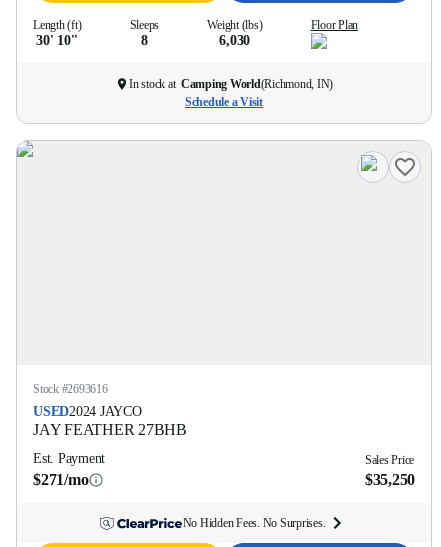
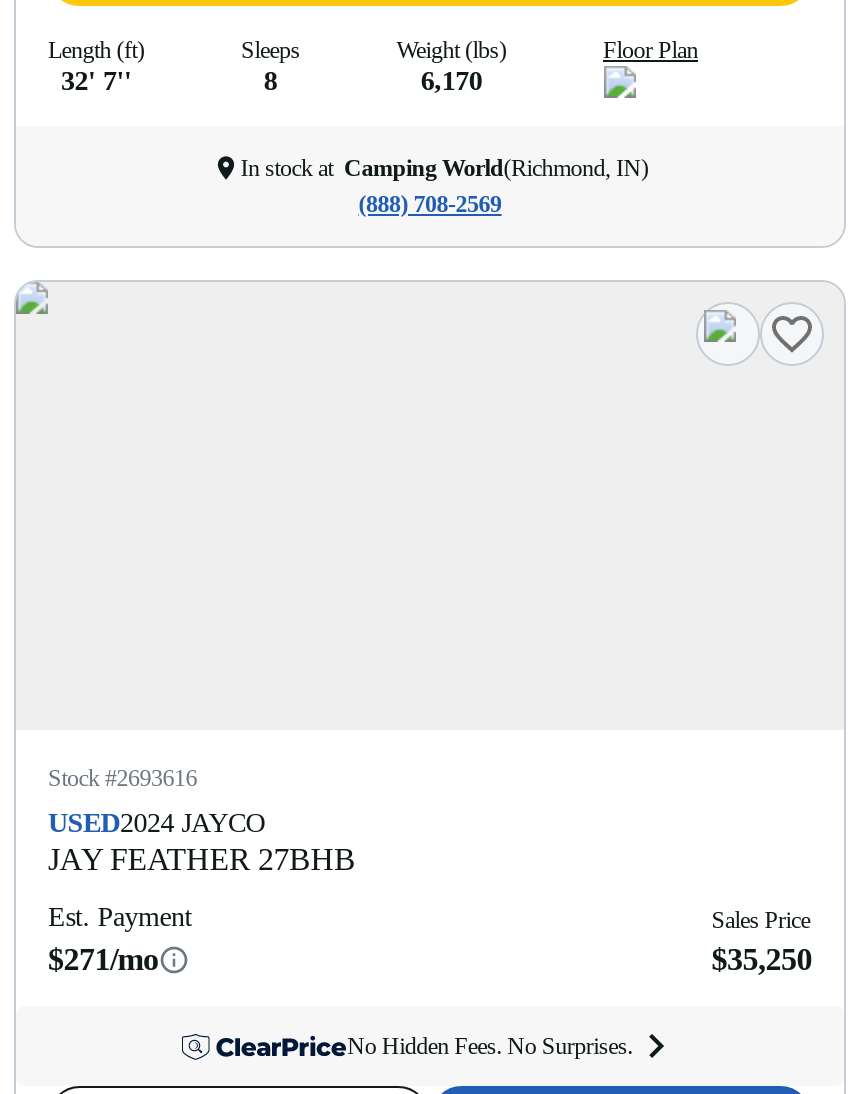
[36,33,78,48] 30' 10'' -> [61,66,132,96] 32' 7''
[219,33,250,48] 6,030 -> [421,66,482,96] 6,170
[185,95,263,109] Schedule a Visit -> [358,190,501,218] (888) 708-2569

